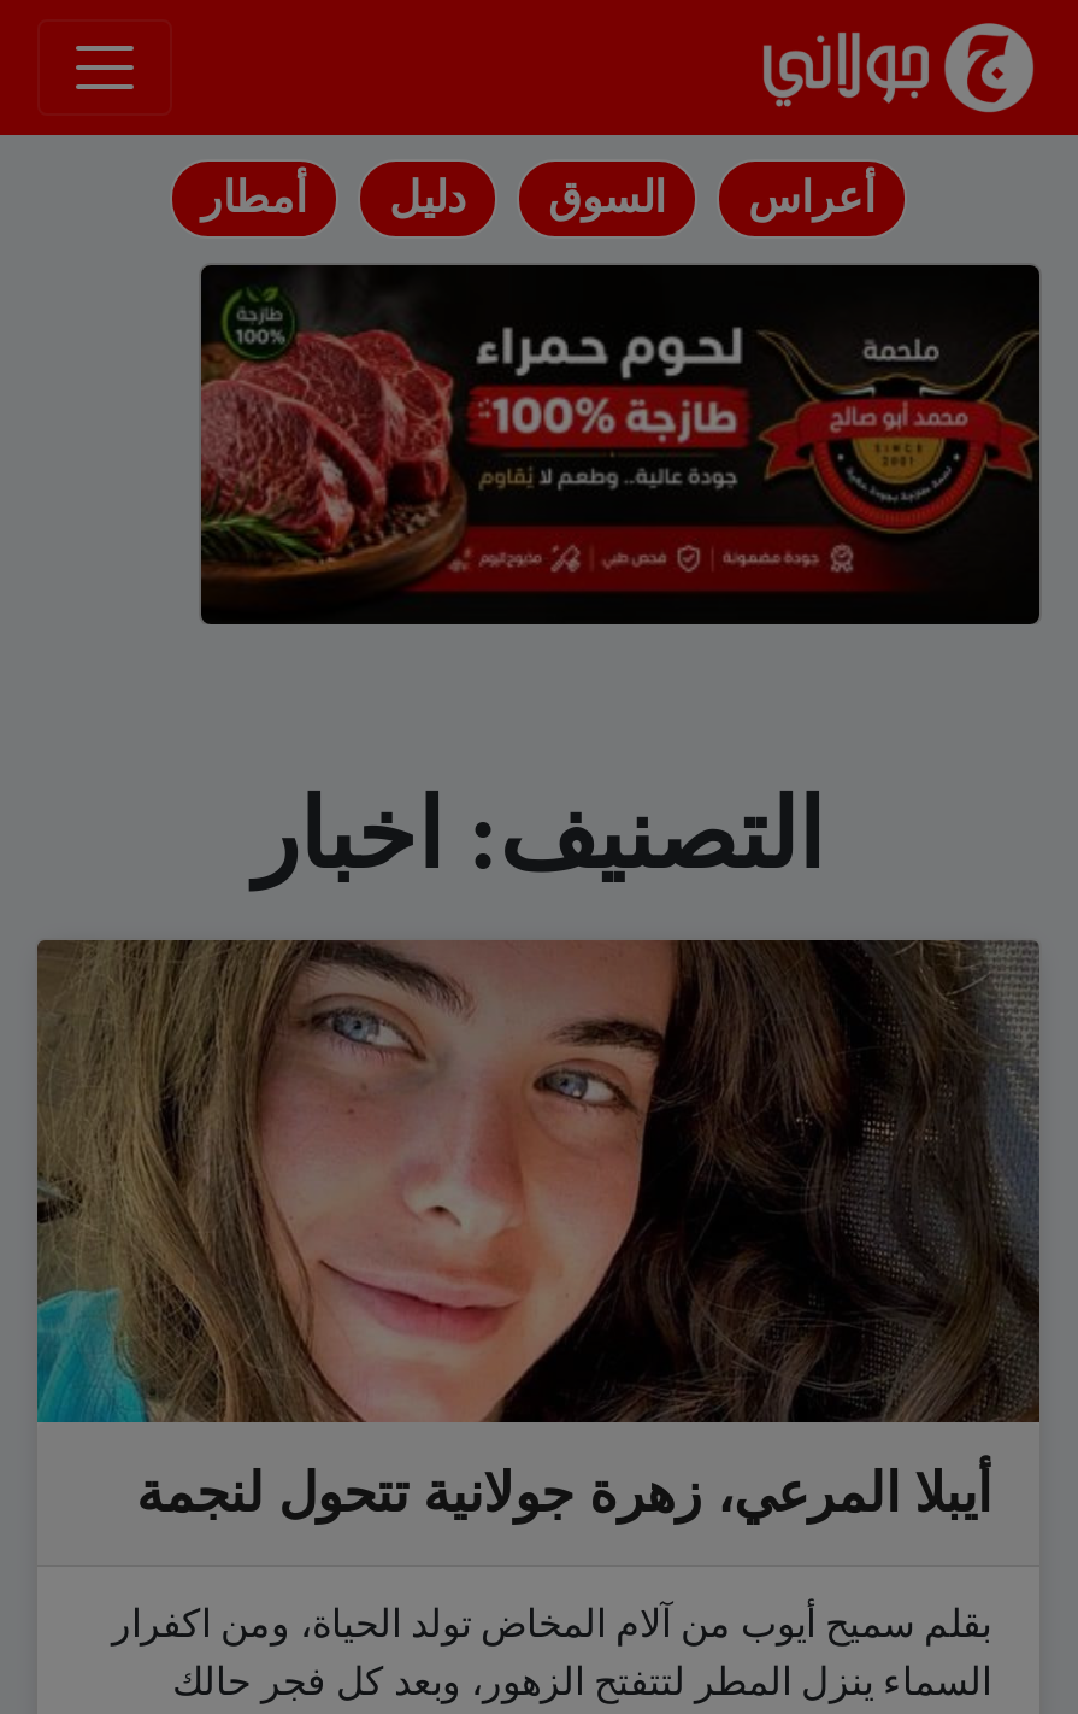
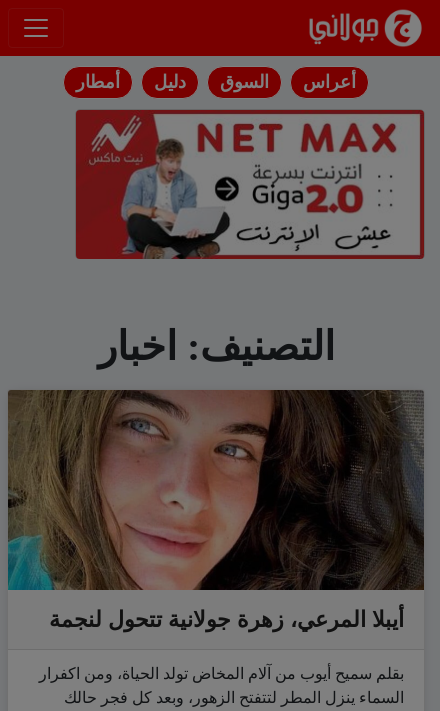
[199,263,1042,627] [image] -> [75,109,425,260] [image]

